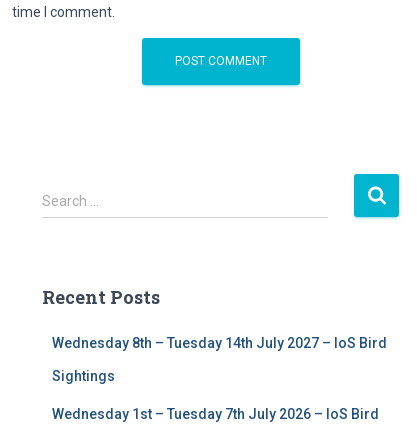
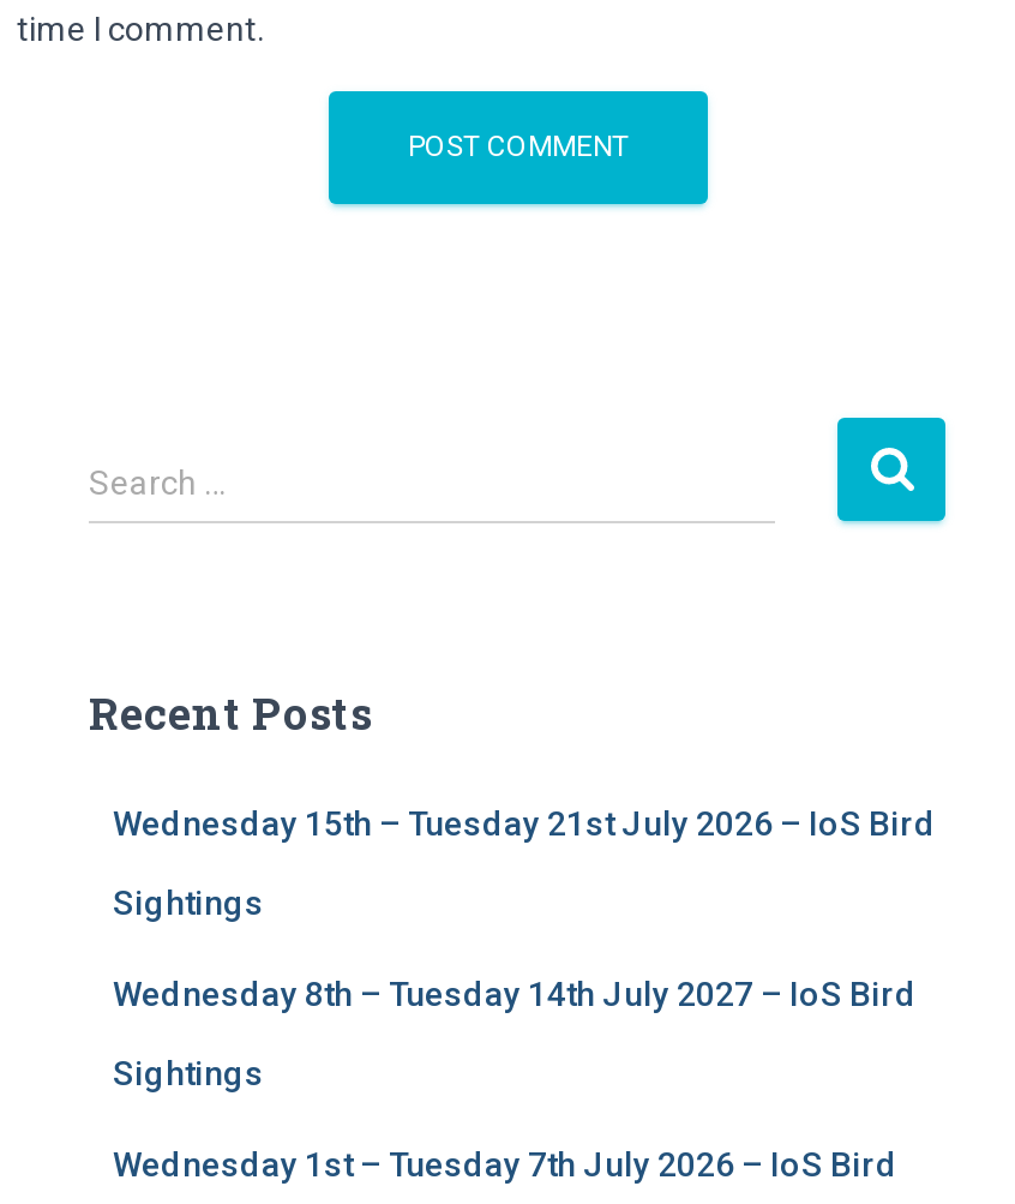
none -> [113,804,936,922] Wednesday 15th – Tuesday 21st July 2026 – IoS Bird | Sightings

